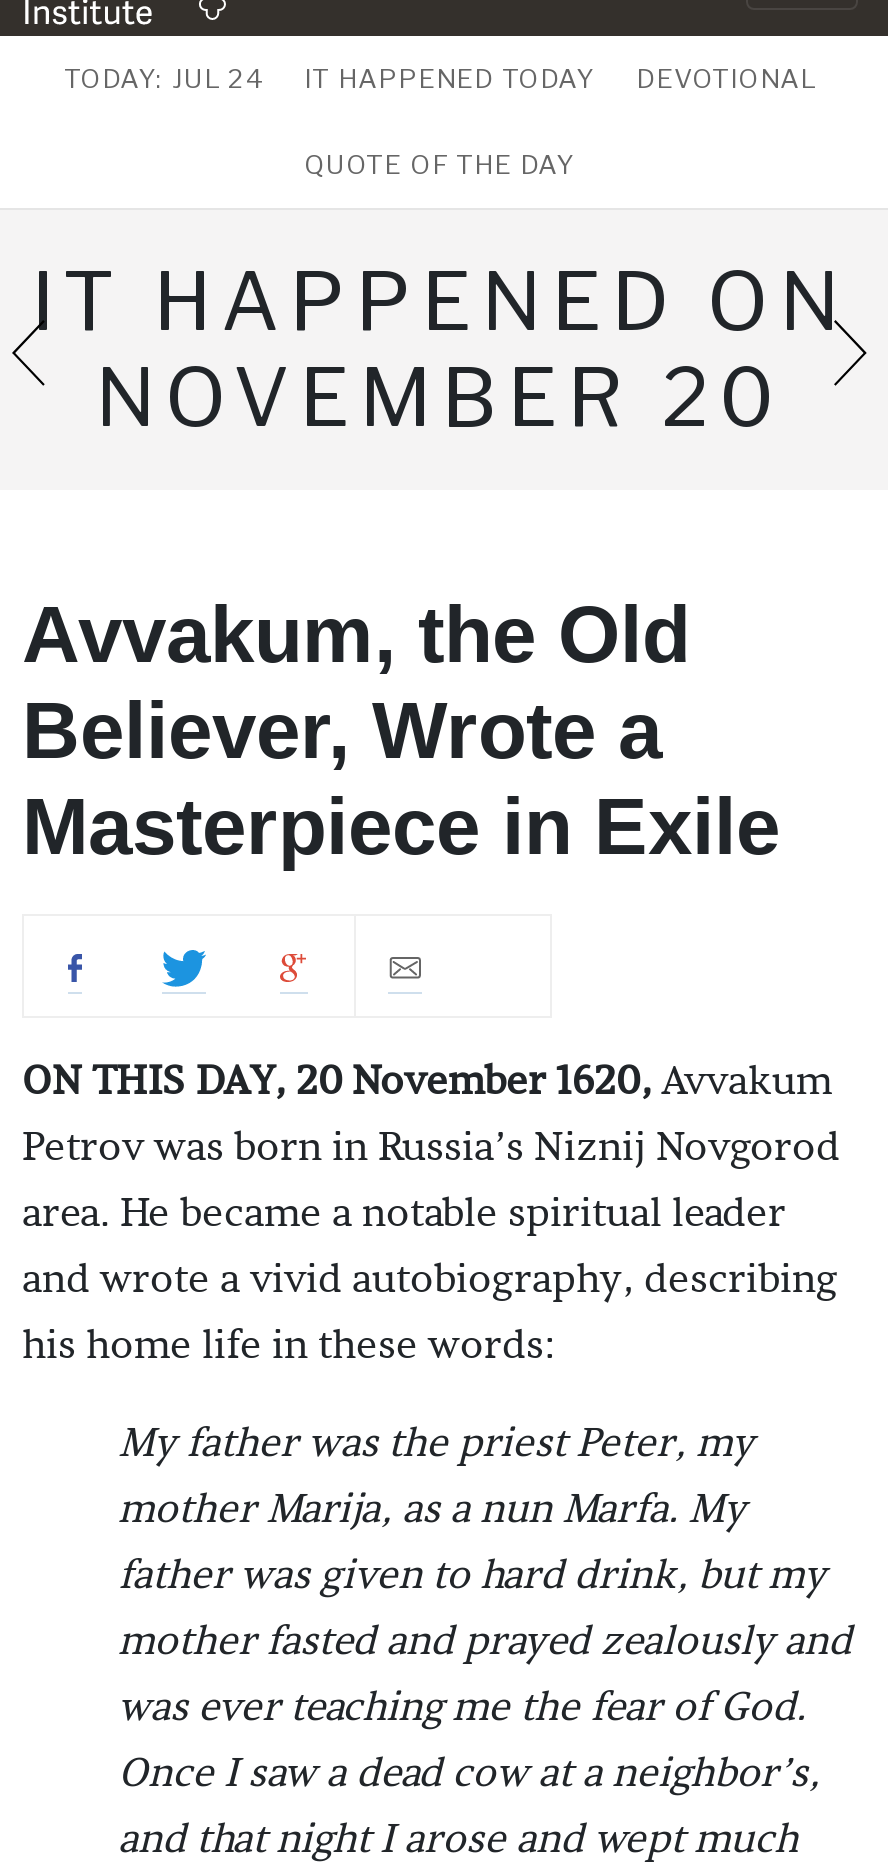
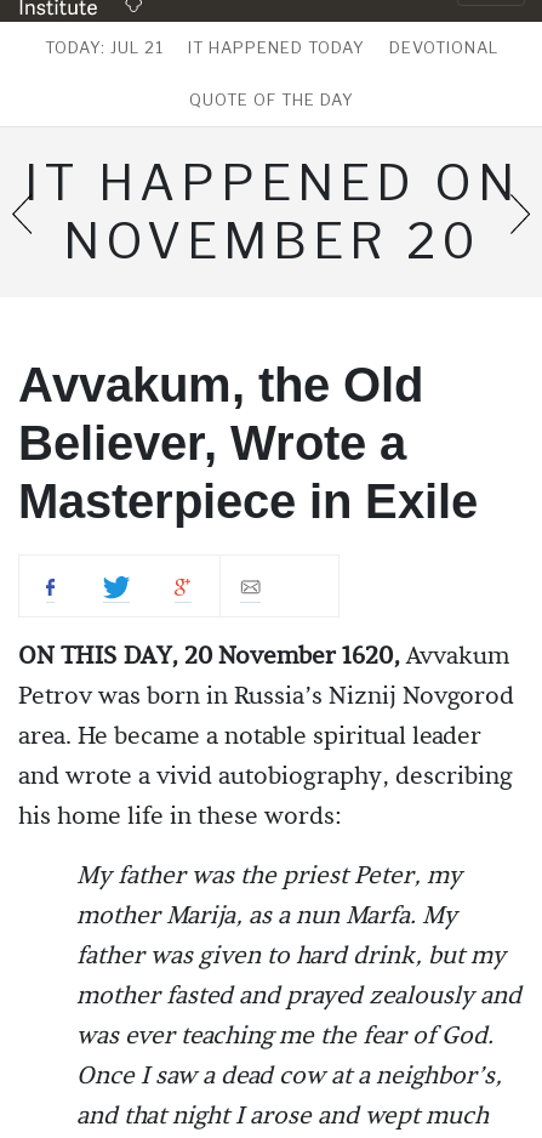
[64,62,816,94] TODAY: JUL 24 IT HAPPENED TODAY DEVOTIONAL -> [45,38,498,57] TODAY: JUL 21 IT HAPPENED TODAY DEVOTIONAL

